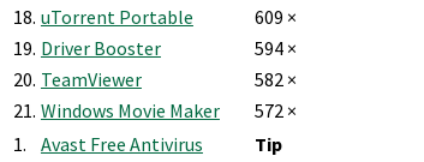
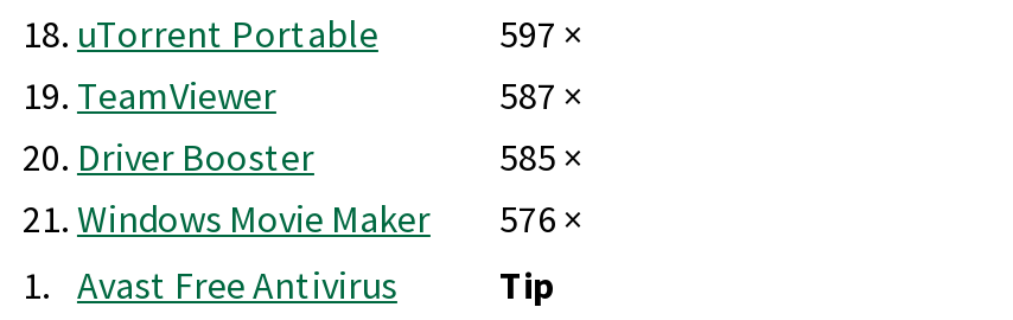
[13,5,297,92] 609 × | 19. Driver Booster | 594 × | 20. TeamViewer | 582 × -> [23,10,582,181] 597 × | 19. TeamViewer | 587 × | 20. Driver Booster | 585 ×
[13,99,297,123] 21. Windows Movie Maker 572 × -> [23,195,582,242] 21. Windows Movie Maker 576 ×

